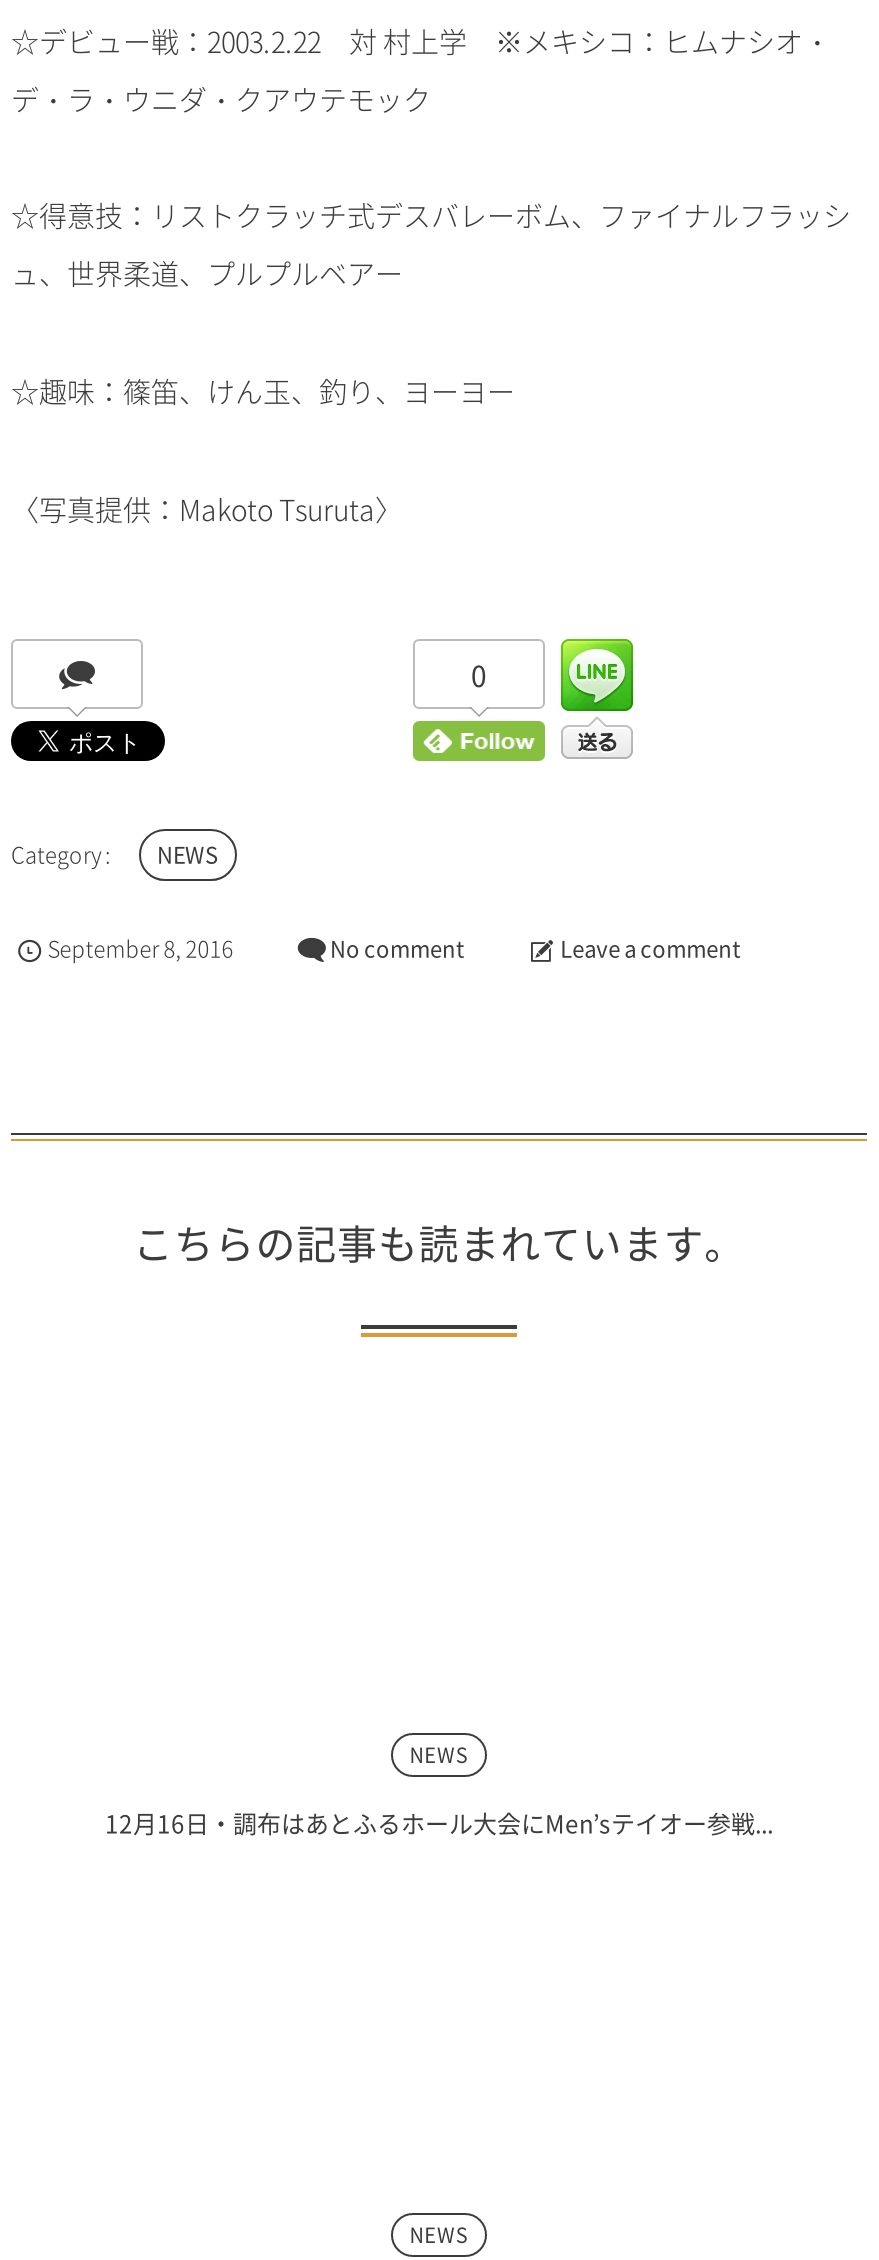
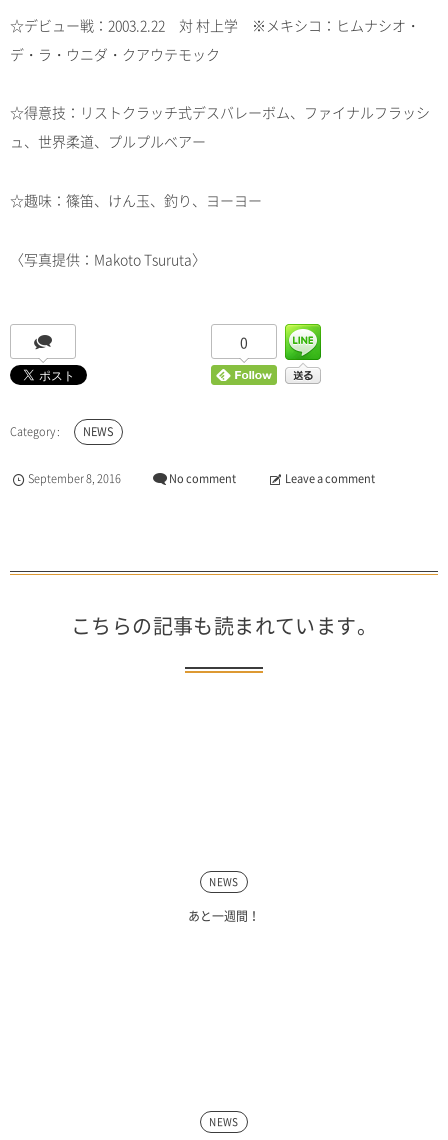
[105,1805,773,1841] 12月16日・調布はあとふるホール大会にMen’sテイオー参戦... -> [188,907,260,925] あと一週間！

